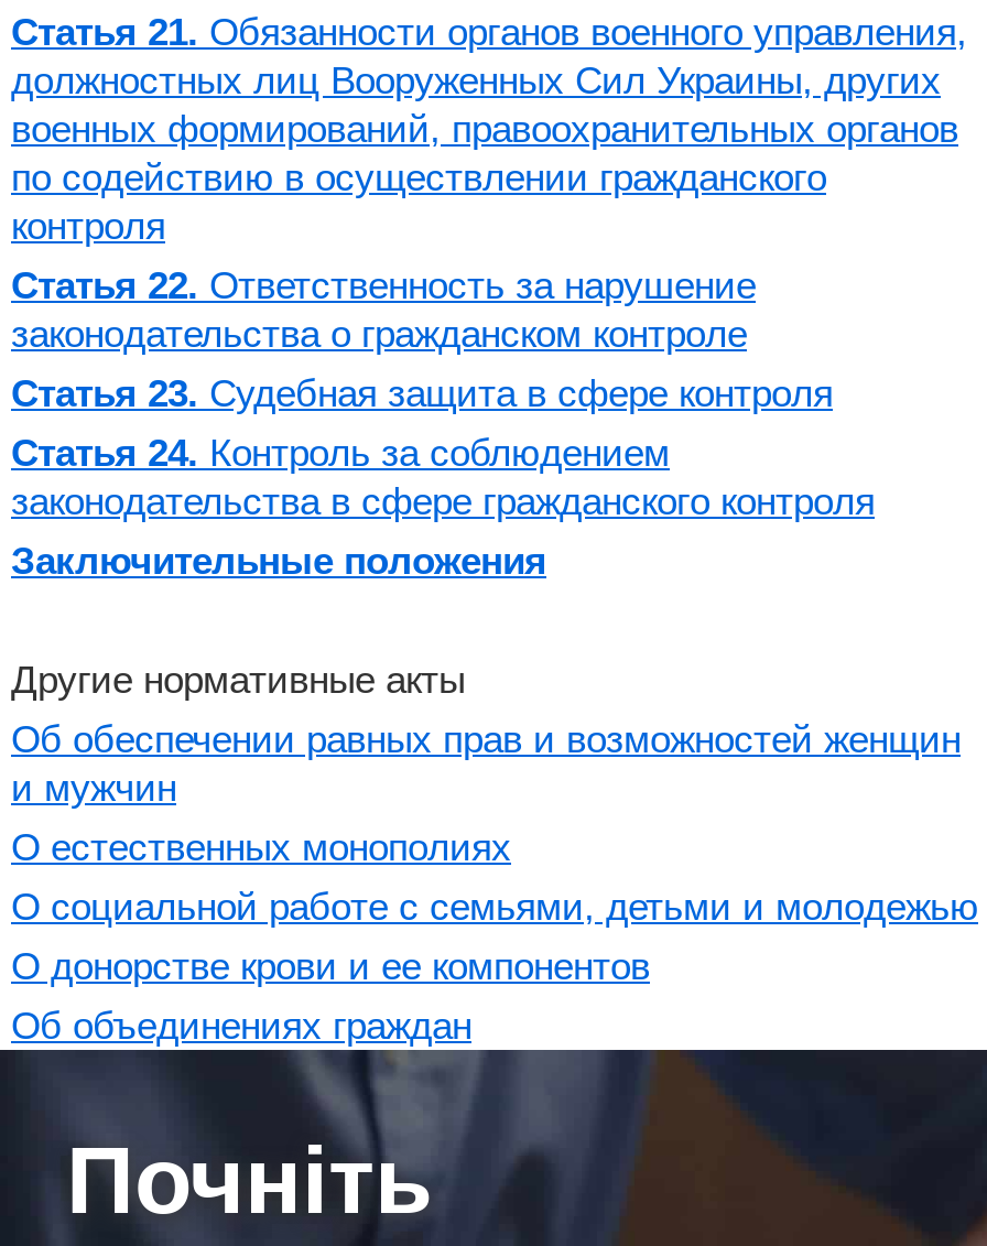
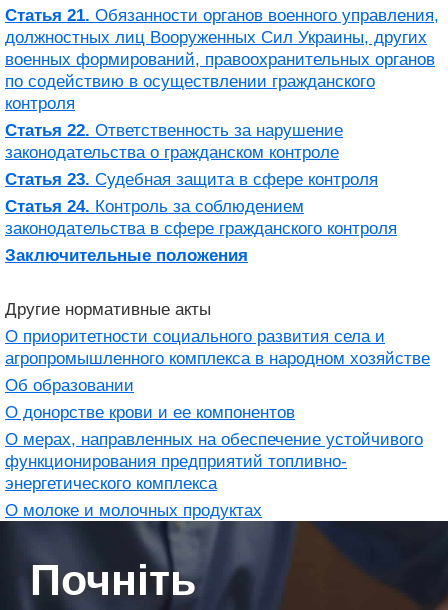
[11,717,978,929] Об обеспечении равных прав и возможностей женщин | и мужчин | О естественных монополиях | О социальной работе с семьями, детьми и молодежью -> [5,326,430,395] О приоритетности социального развития села и | агропромышленного комплекса в народном хозяйстве | Об образовании
moved [11,944,650,988] -> [5,402,295,422]: О донорстве крови и ее компонентов
[11,1004,471,1048] Об объединениях граждан -> [5,429,423,520] О мерах, направленных на обеспечение устойчивого | функционирования предприятий топливно- | энергетического комплекса | О молоке и молочных продуктах

